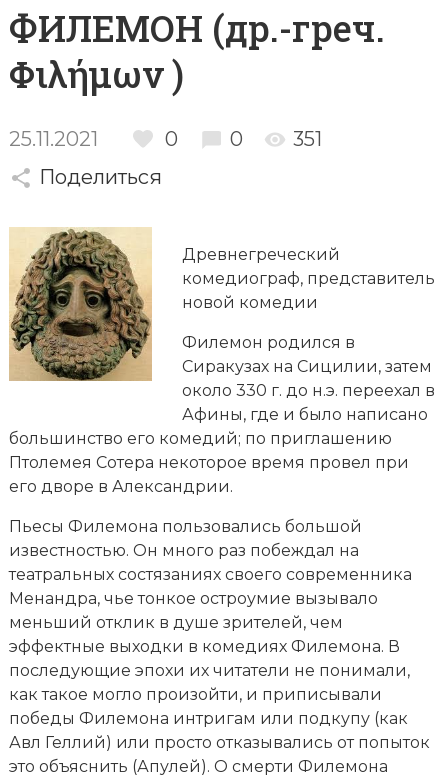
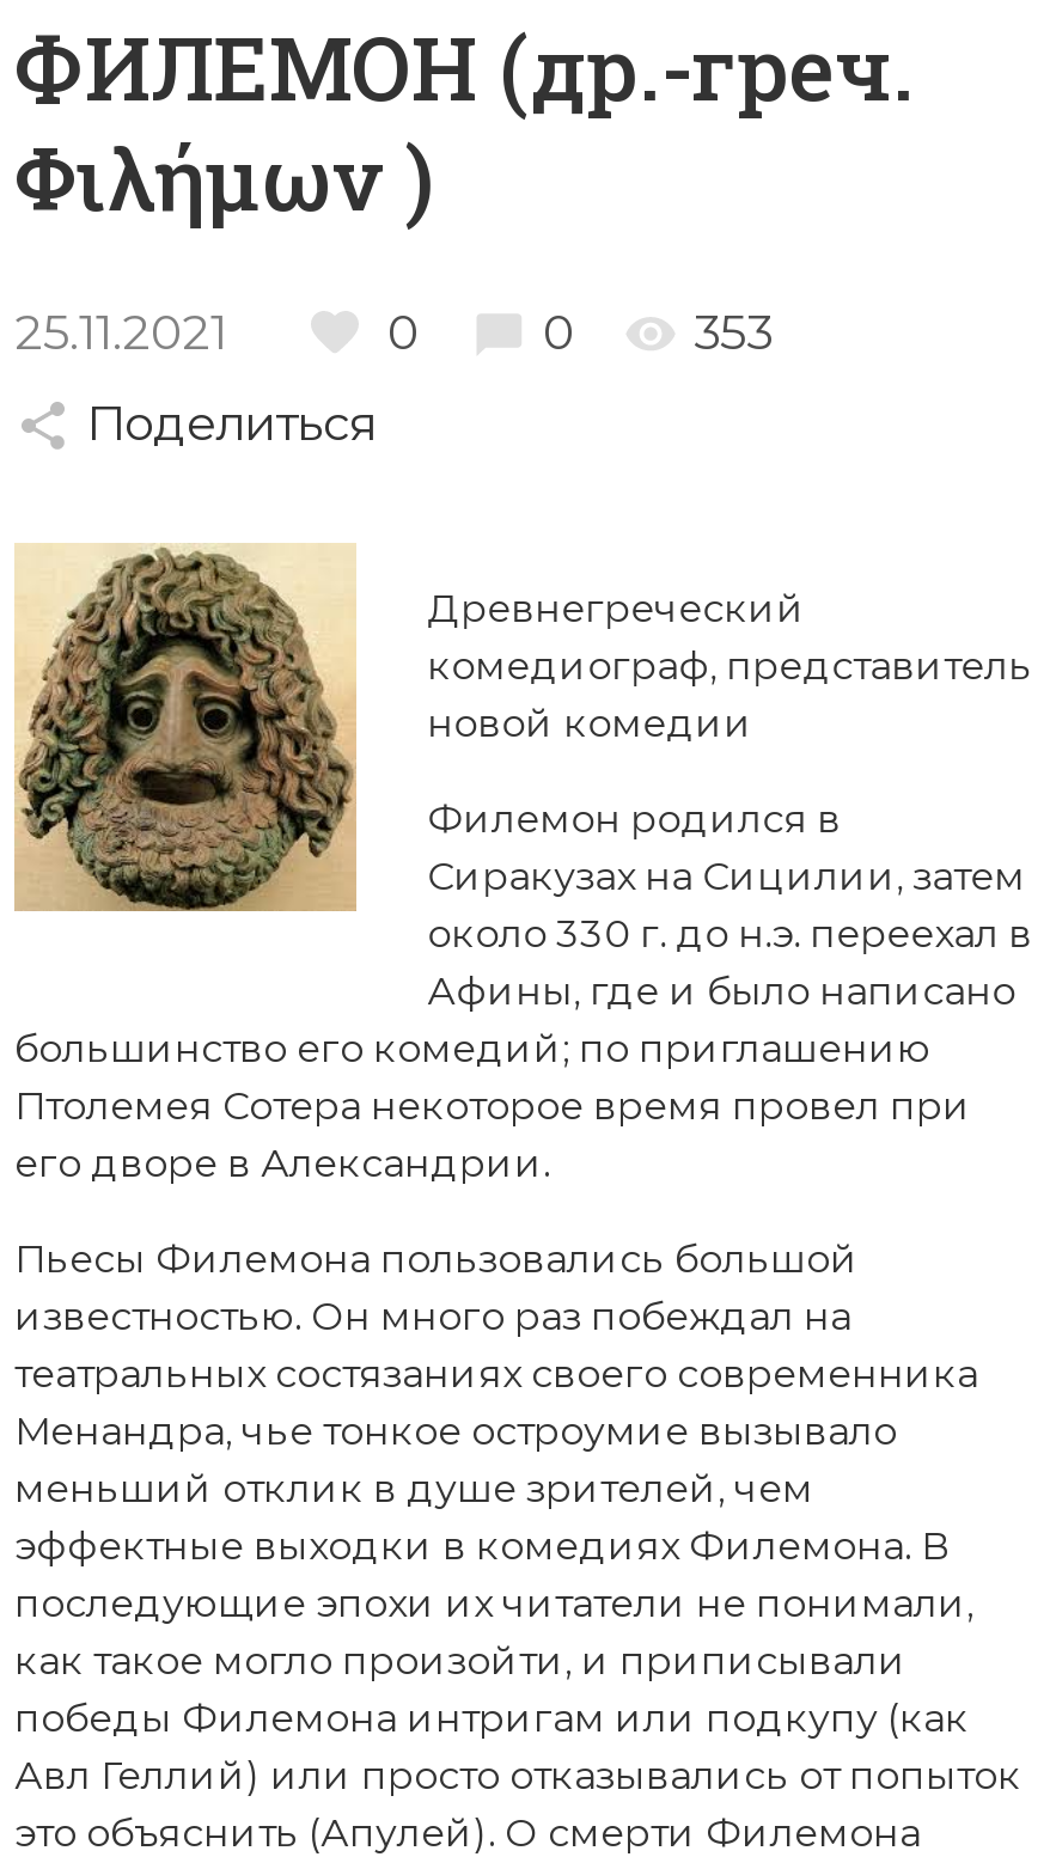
[293,127,322,151] 351 -> [694,305,773,362] 353

